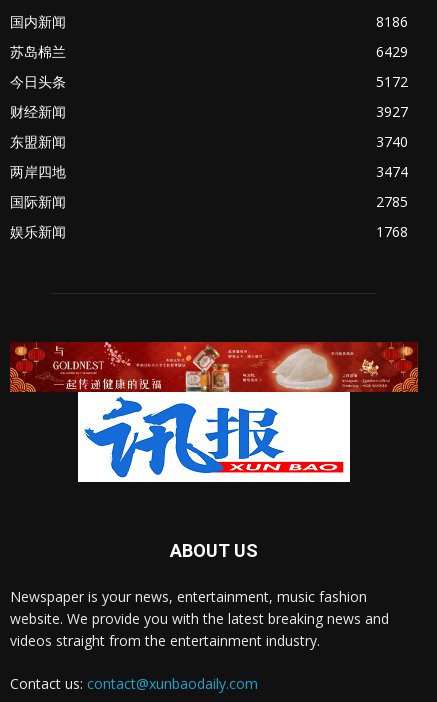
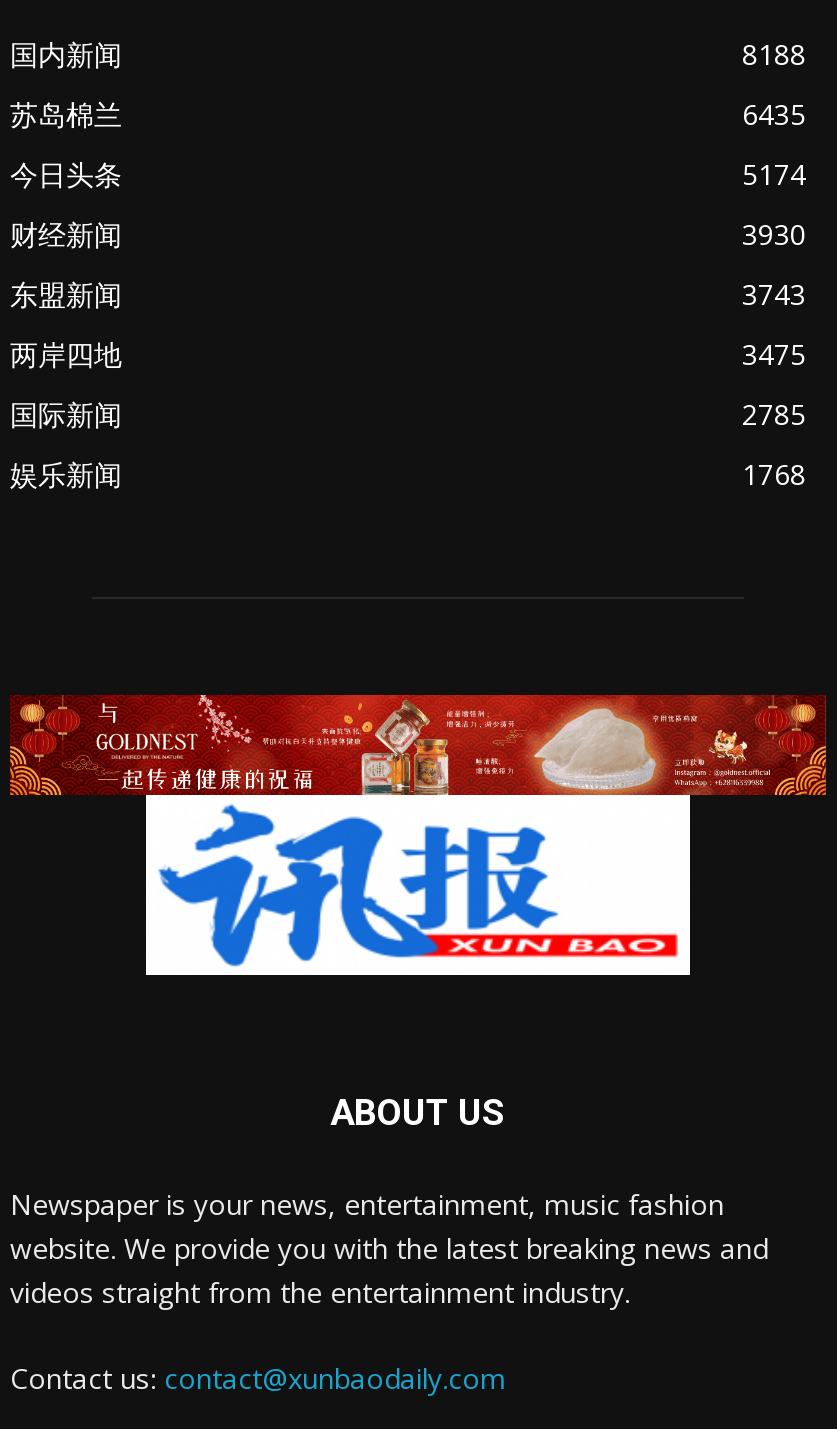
[376,12,408,31] 8186 -> [742,35,806,73] 8188
[376,42,408,61] 6429 -> [742,95,806,133] 6435
[376,72,408,91] 5172 -> [742,155,806,193] 5174
[376,102,408,121] 3927 -> [742,215,806,253] 3930
[376,132,408,151] 3740 -> [742,275,806,313] 3743
[376,162,408,181] 3474 -> [742,335,806,373] 3475

